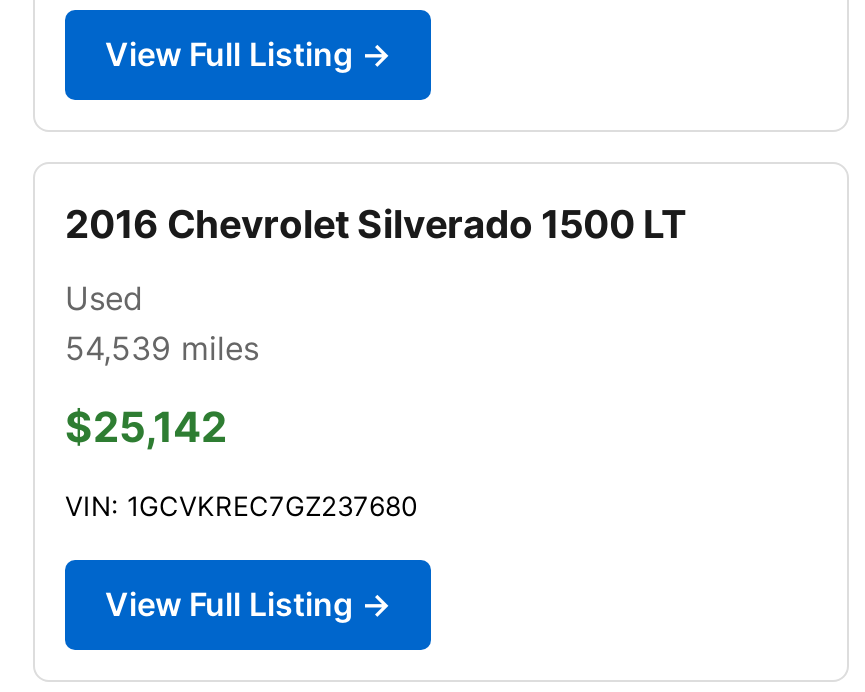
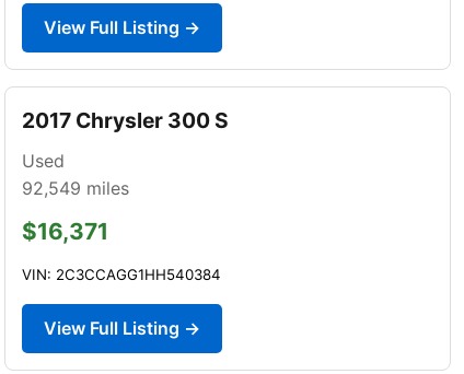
[65,200,687,248] 2016 Chevrolet Silverado 1500 LT -> [22,107,229,133] 2017 Chrysler 300 S
[65,328,259,368] 54,539 miles -> [22,177,129,199] 92,549 miles
[65,402,227,452] $25,142 -> [22,218,108,245] $16,371
[65,490,417,522] VIN: 1GCVKREC7GZ237680 -> [22,266,221,283] VIN: 2C3CCAGG1HH540384

